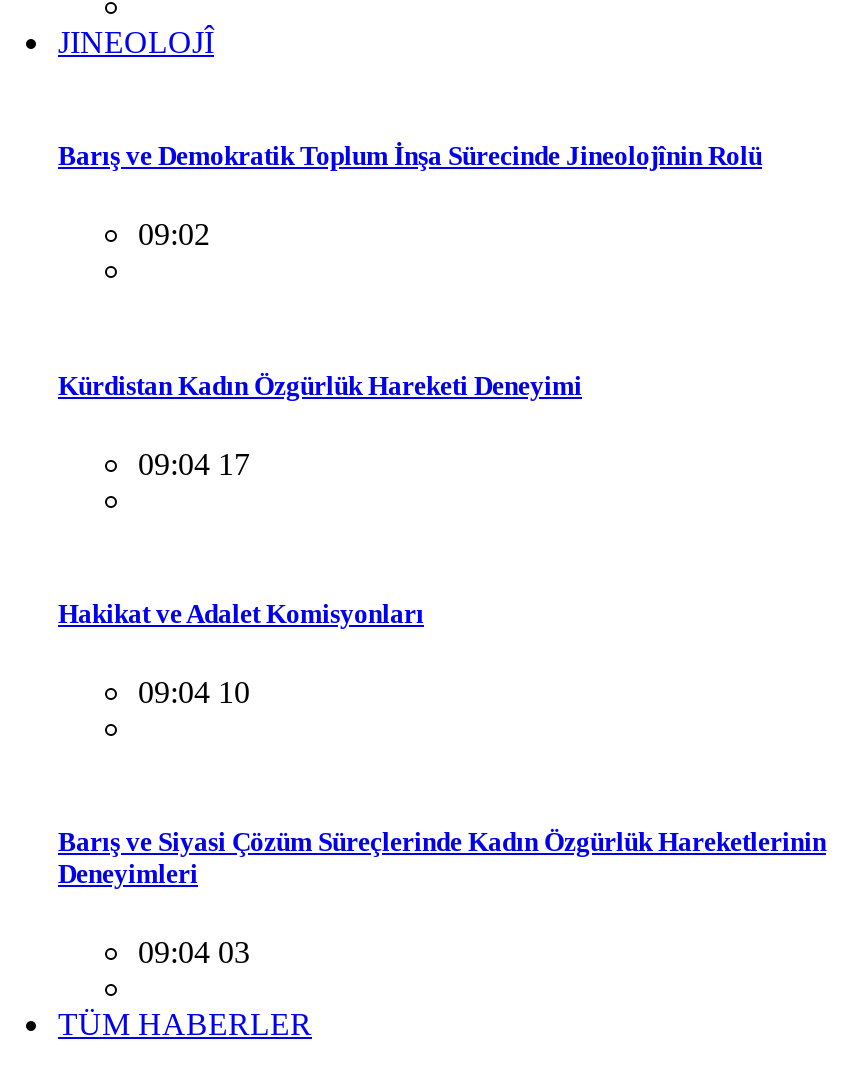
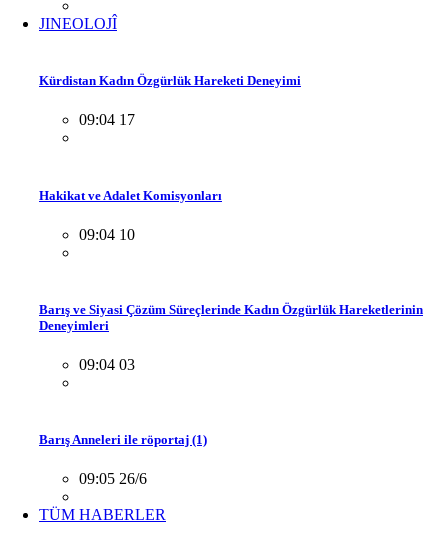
[58,141,762,252] Barış ve Demokratik Toplum İnşa Sürecinde Jineolojînin Rolü | 09:02 -> none
moved [58,370,826,970] -> [39,73,423,373]: Kürdistan Kadın Özgürlük Hareketi Deneyimi | 09:04 17 | Hakikat ve Adalet Komisyonları | 09:04 10 | Barış ve Siyasi Çözüm Süreçlerinde Kadın Özgürlük Hareketlerinin | Deneyimleri | 09:04 03
none -> [39,432,207,487] Barış Anneleri ile röportaj (1) | 09:05 26/6

